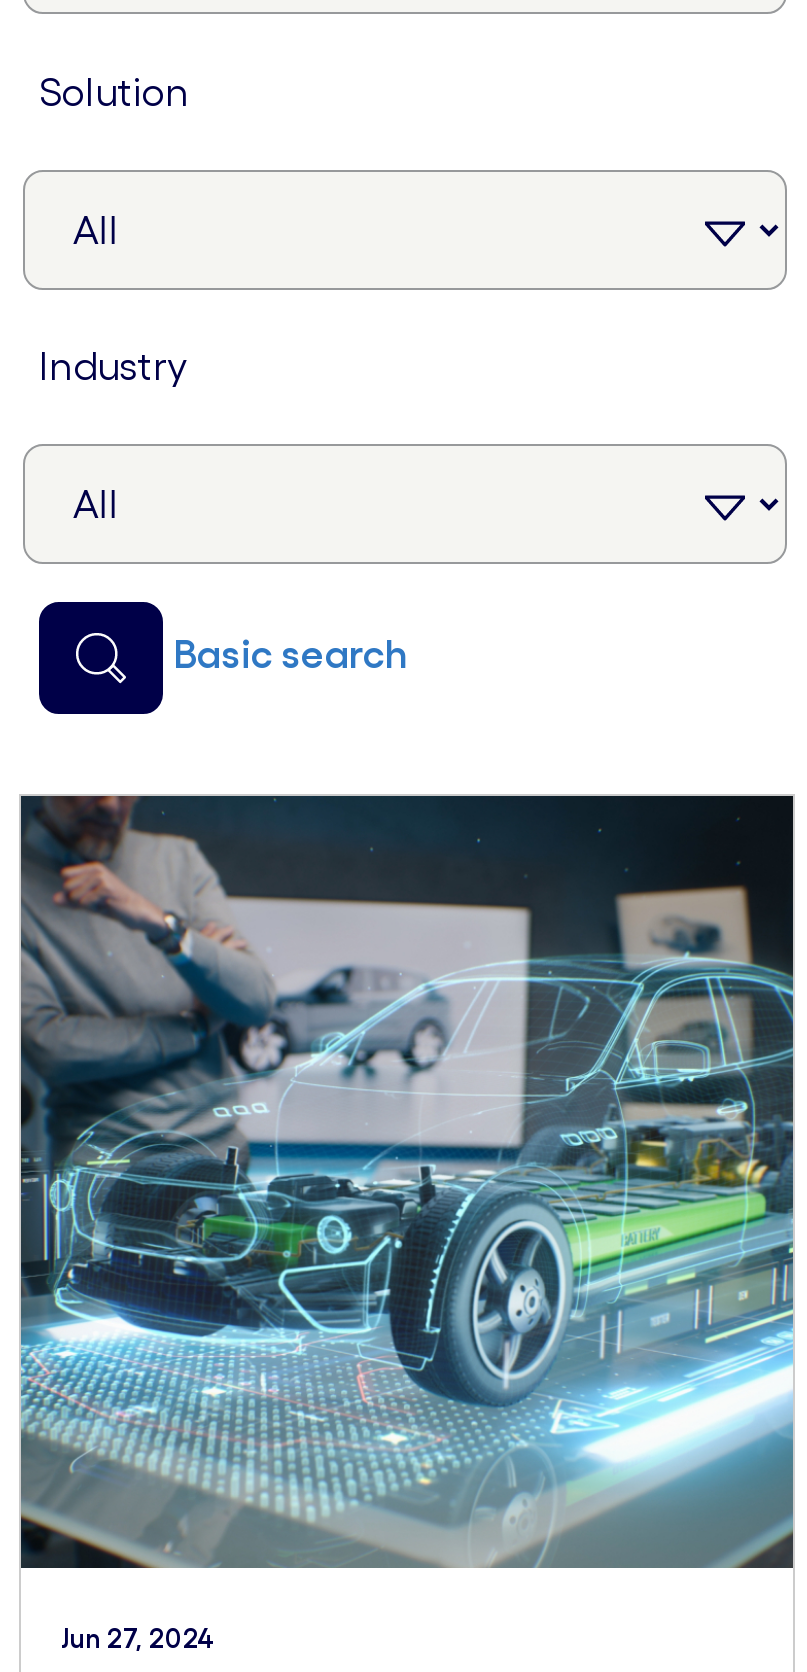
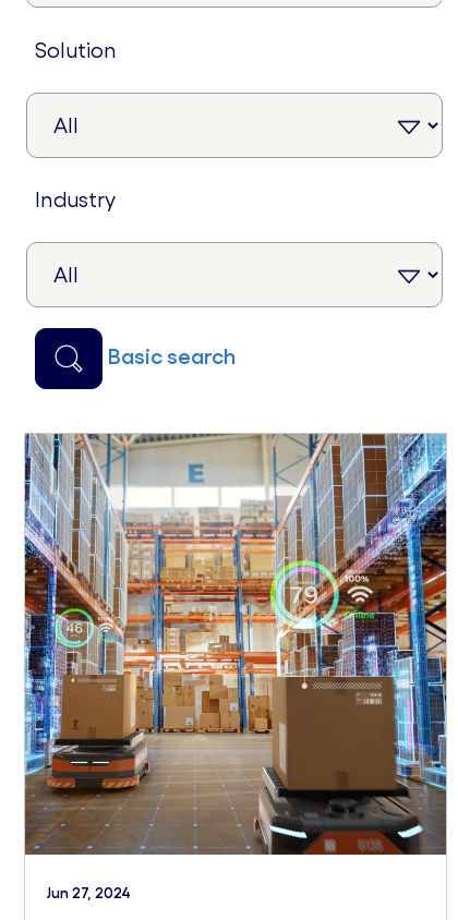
[19,794,795,1570] [image] -> [24,433,447,856] [image]

